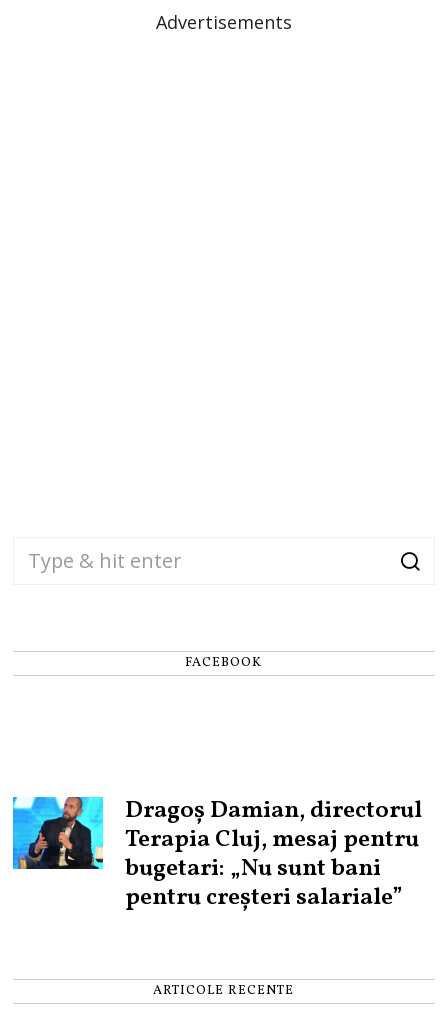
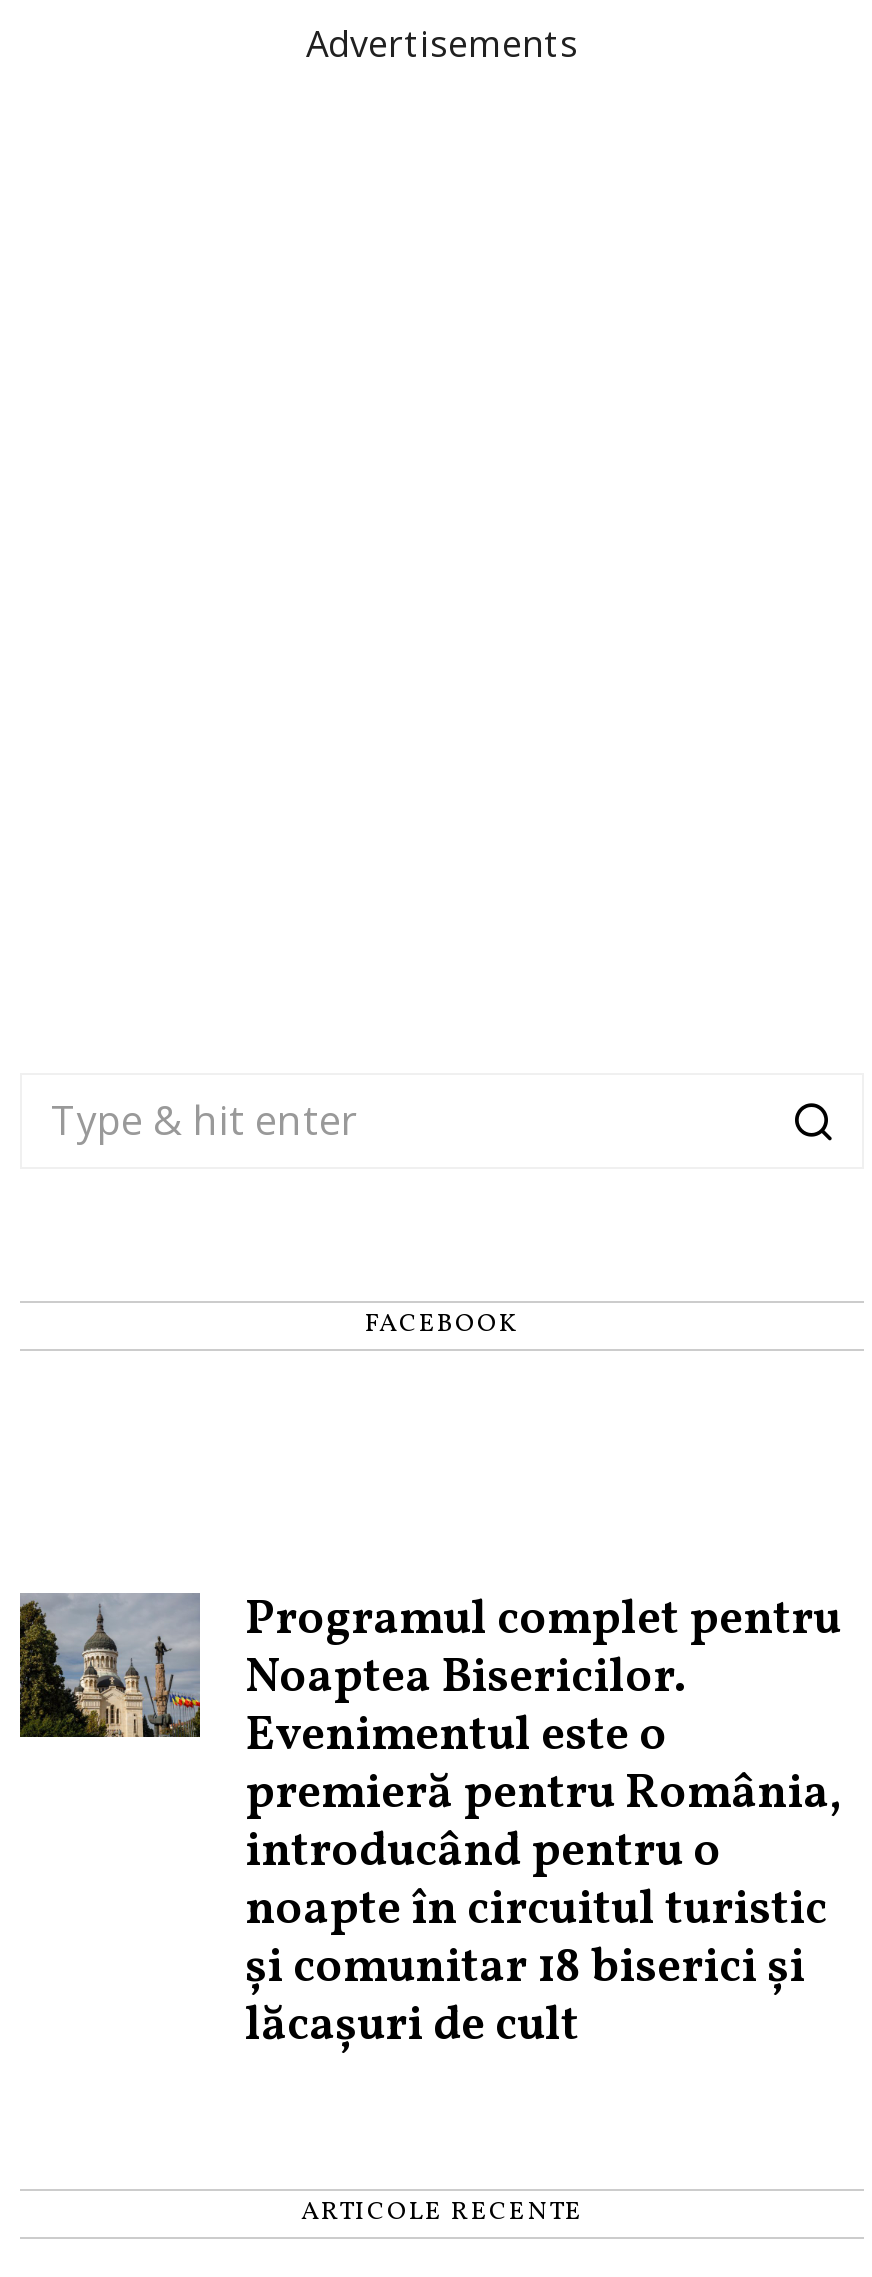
[12,794,422,915] [image] | Dragoș Damian, directorul | Terapia Cluj, mesaj pentru | bugetari: „Nu sunt bani | pentru creșteri salariale” -> [18,1586,841,2060] [image] | Programul complet pentru | Noaptea Bisericilor. | Evenimentul este o | premieră pentru România, | introducând pentru o | noapte în circuitul turistic | și comunitar 18 biserici și | lăcașuri de cult

